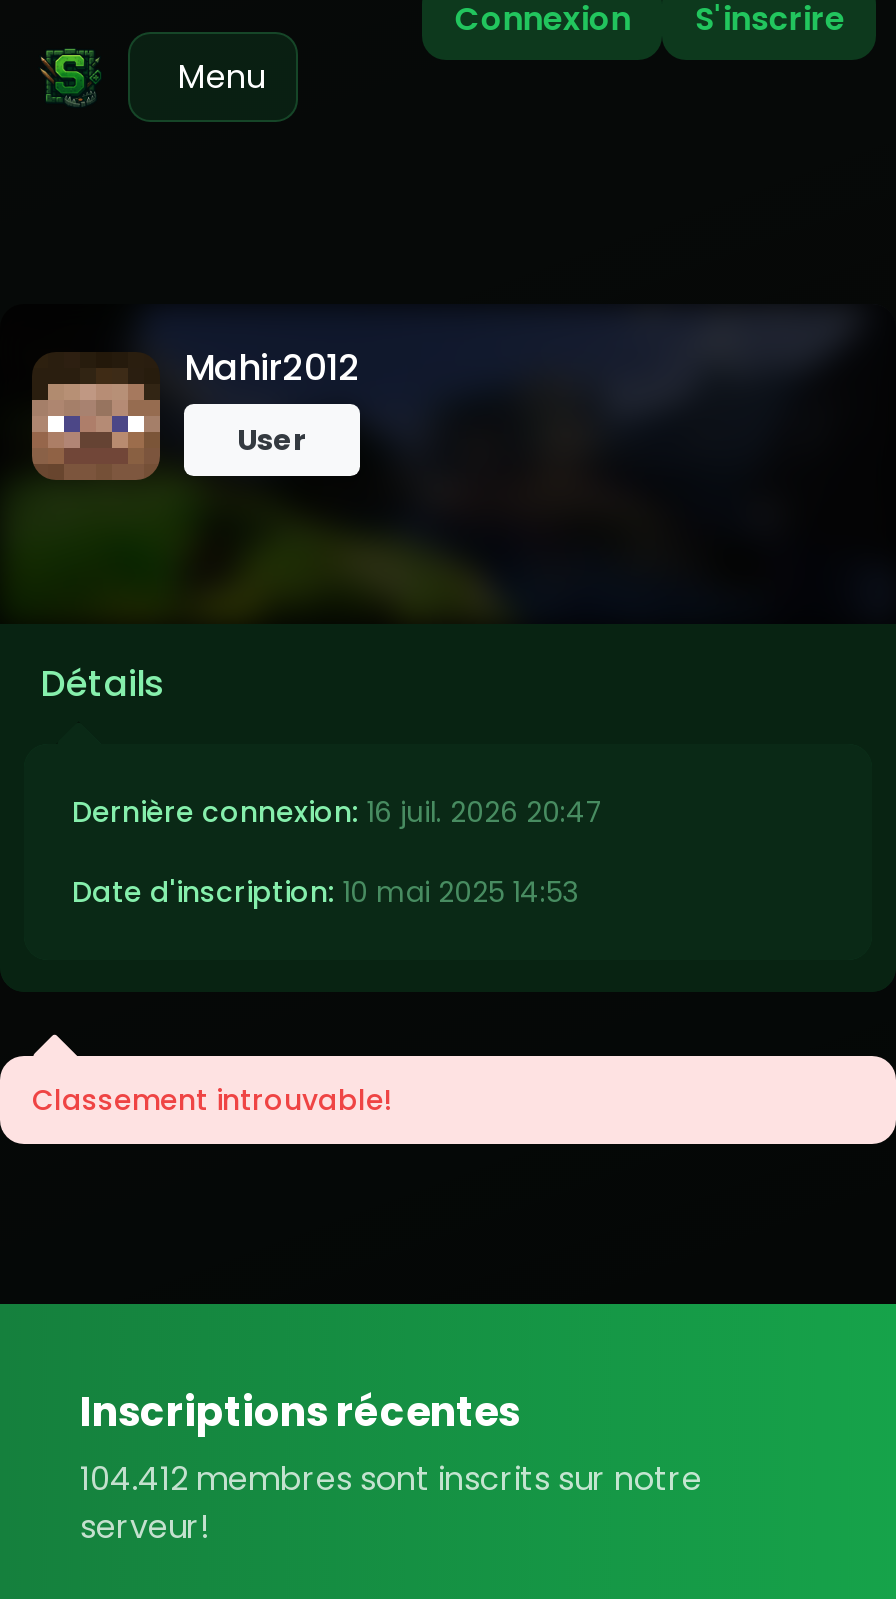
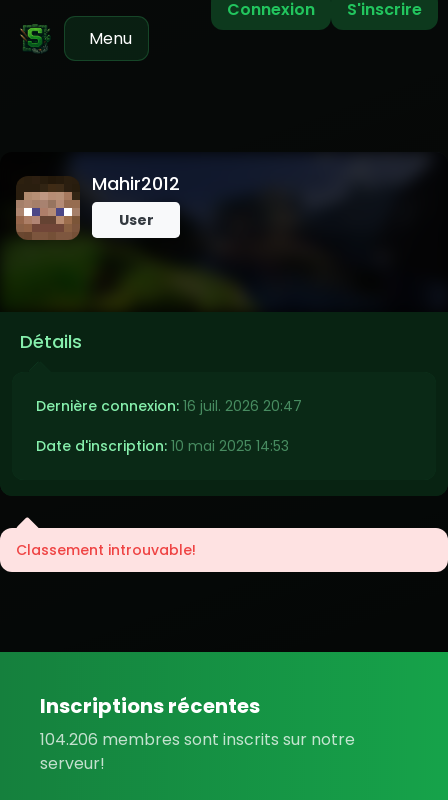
[80,1456,702,1502] 104.412 membres sont inscrits sur notre -> [40,728,355,751] 104.206 membres sont inscrits sur notre

